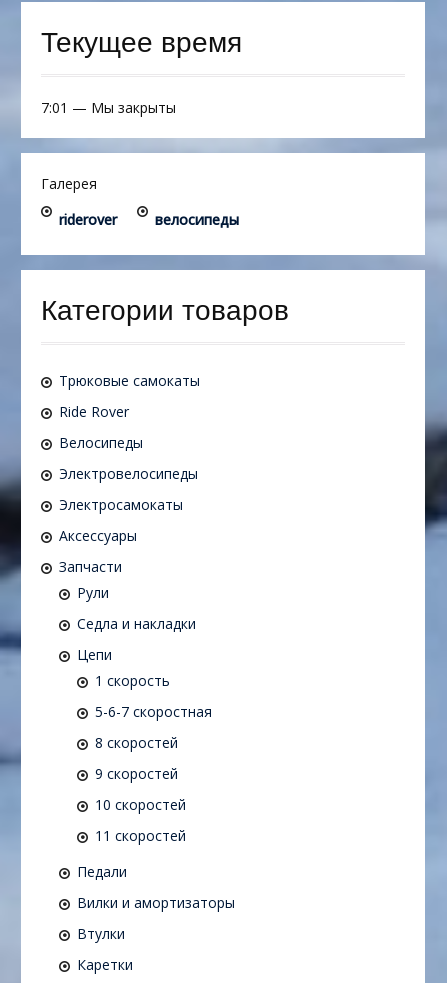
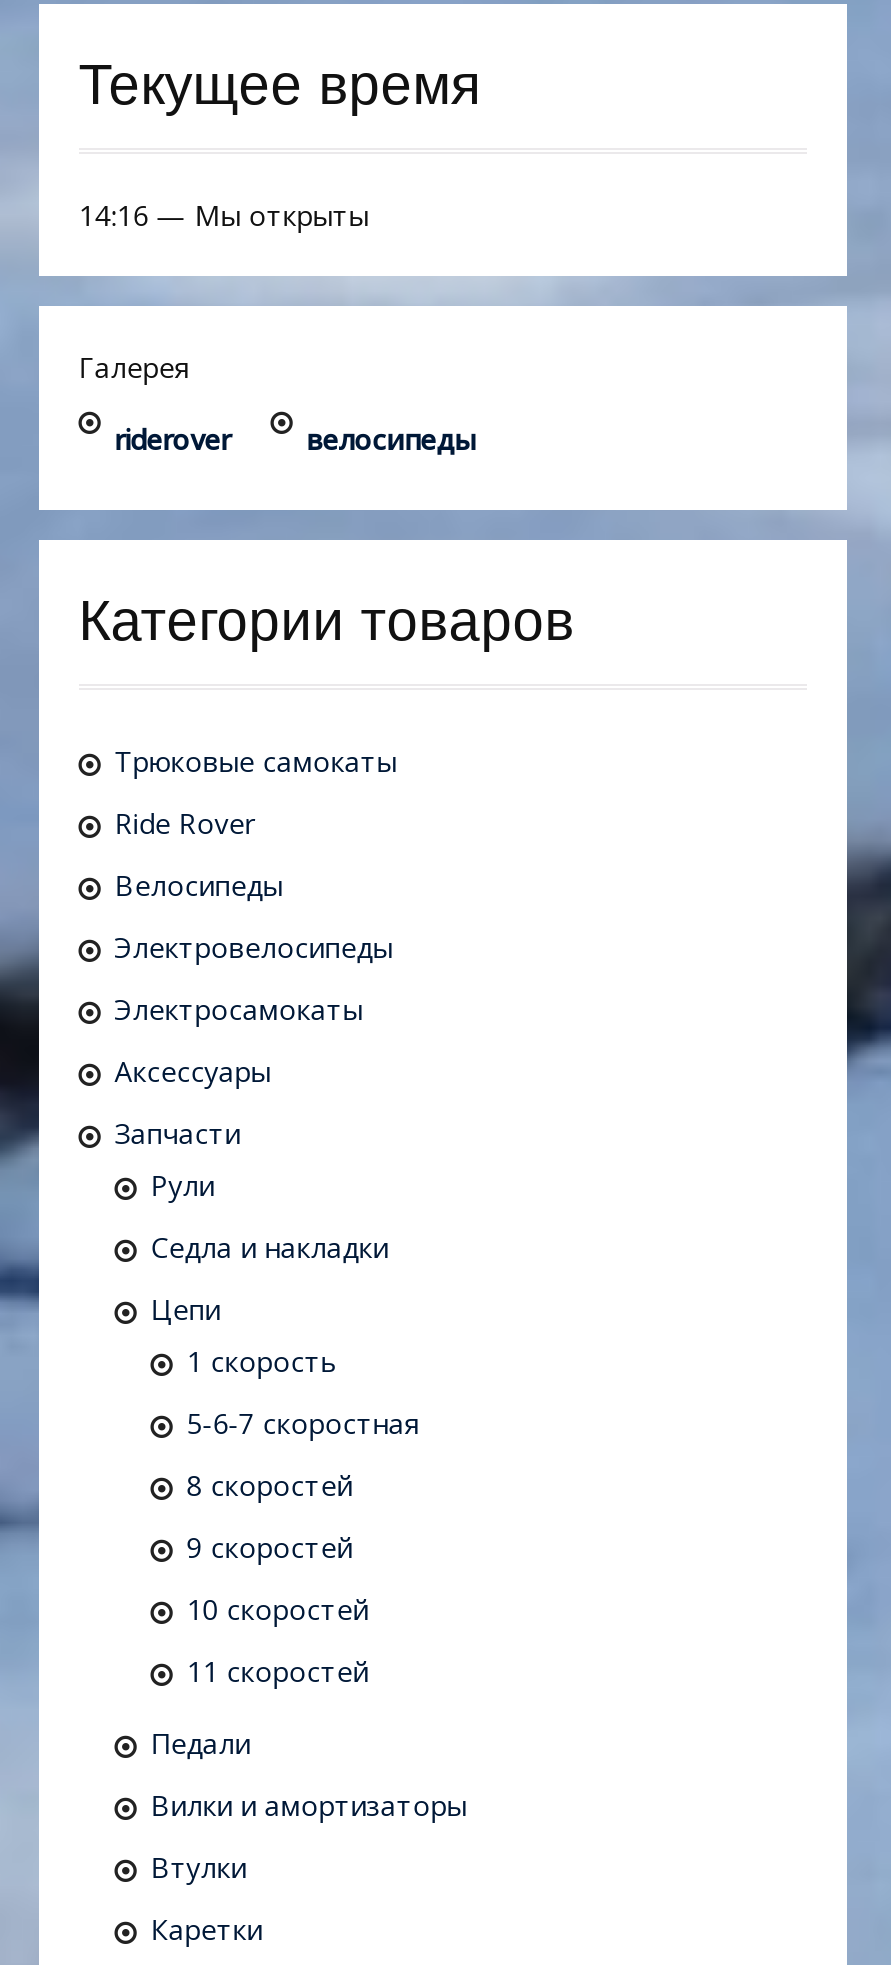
[41,98,176,117] 7:01 — Мы закрыты -> [78,196,368,234] 14:16 — Мы открыты

